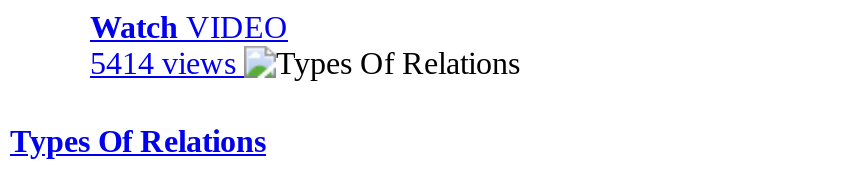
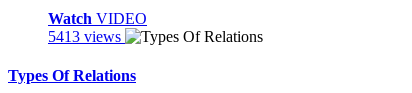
[90,45,244,79] 5414 views -> [48,28,125,45] 5413 views

